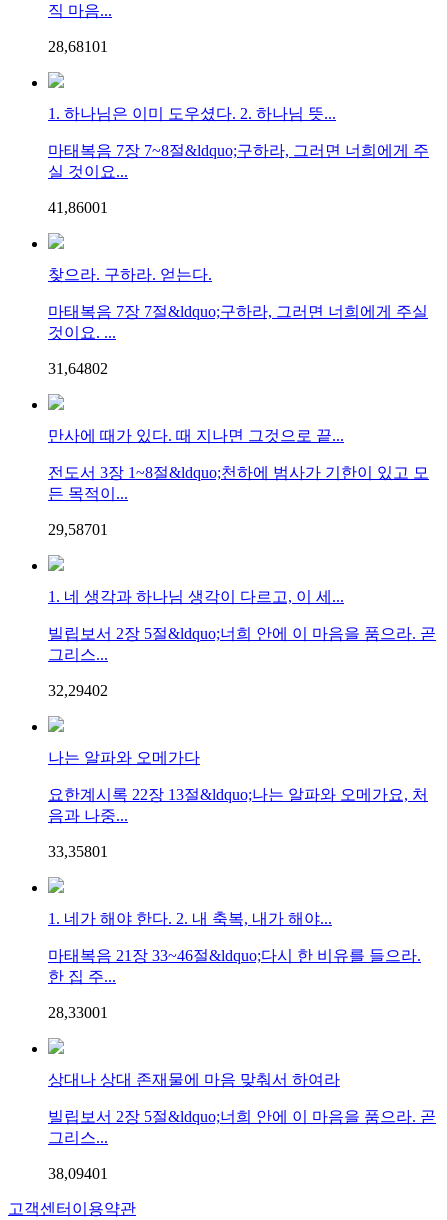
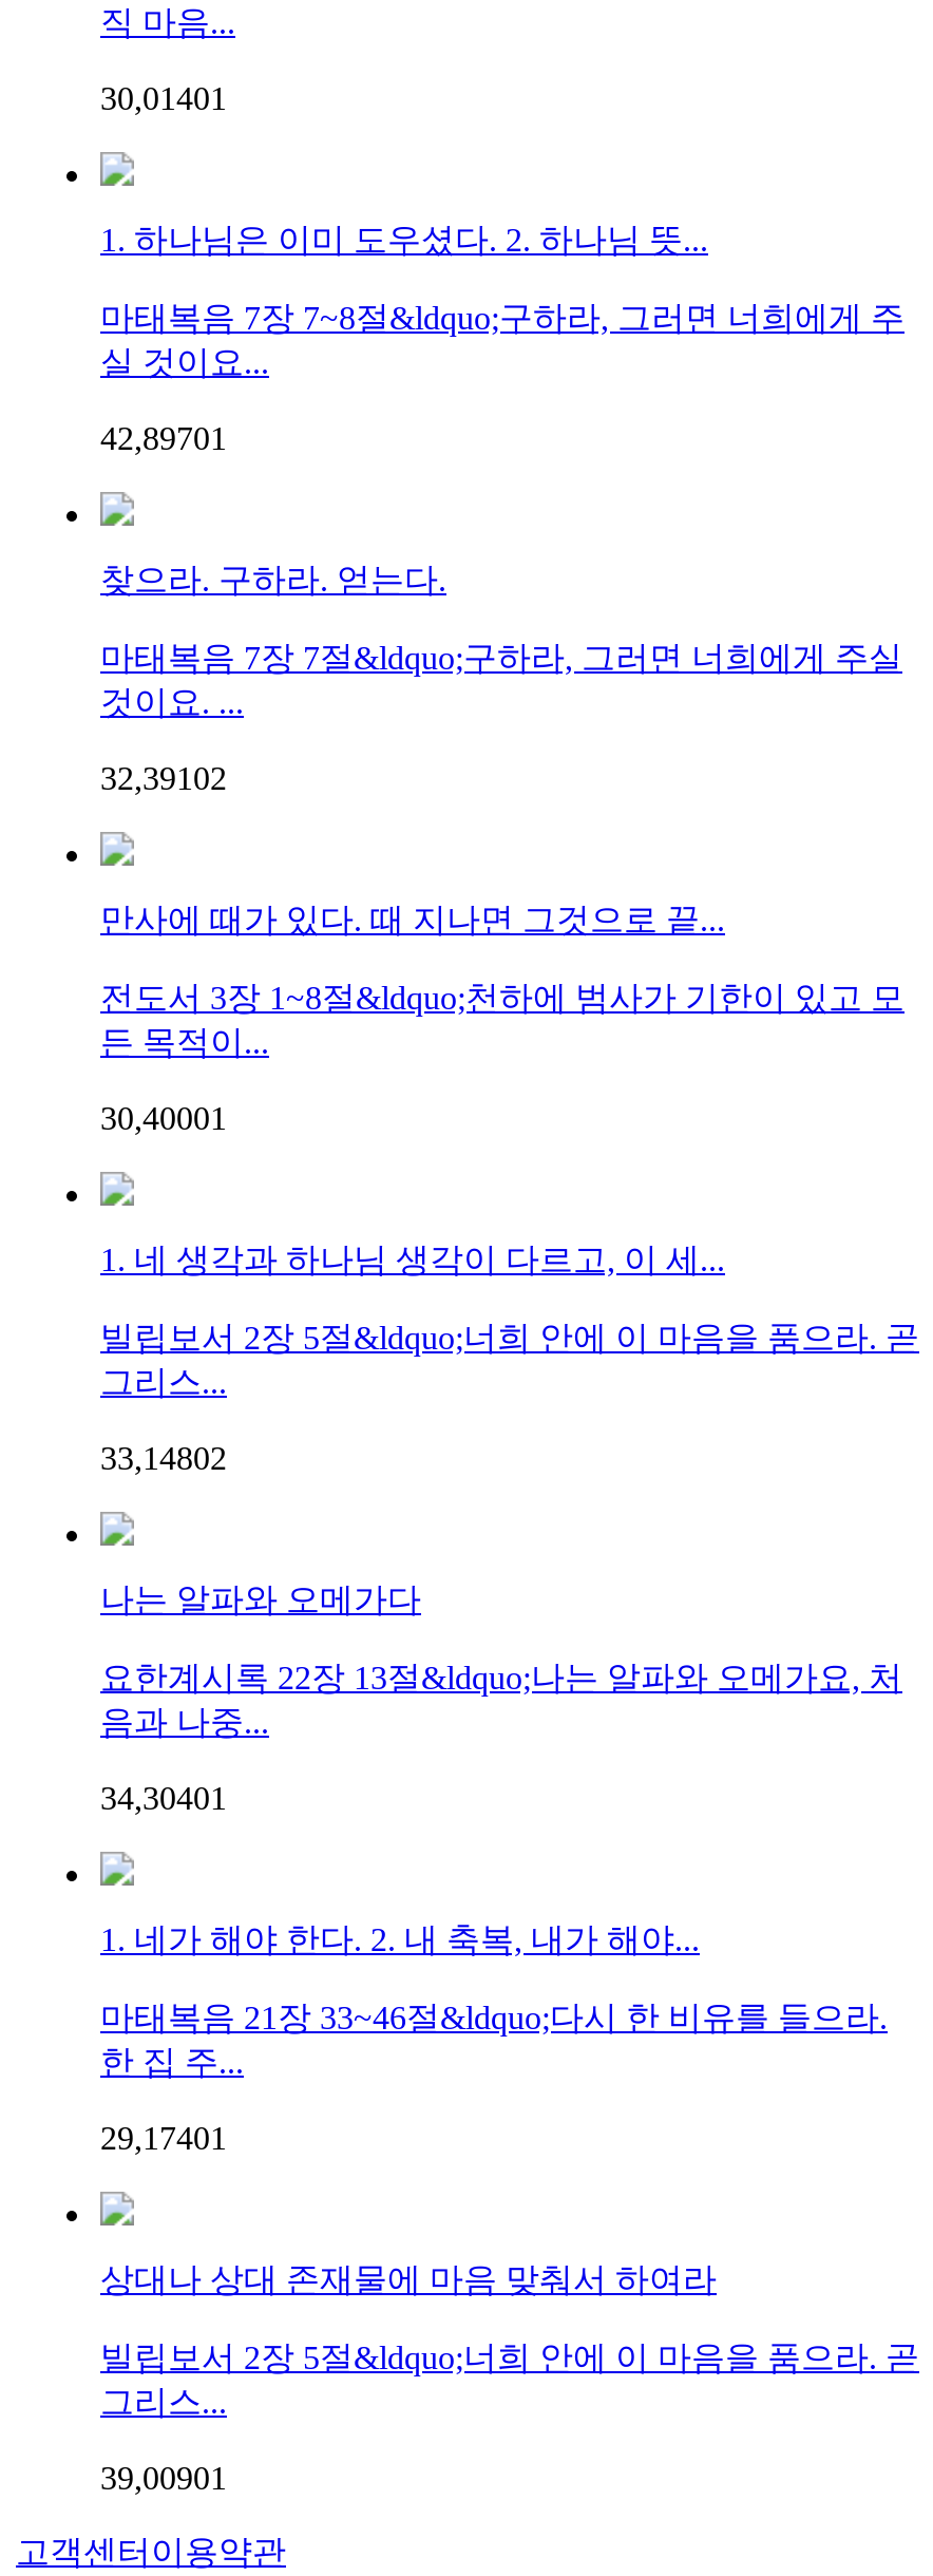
[48,38,108,55] 28,68101 -> [100,81,227,117] 30,01401
[48,199,108,216] 41,86001 -> [100,421,227,457] 42,89701
[48,360,108,377] 31,648 02 -> [100,761,227,797] 32,391 02
[48,521,108,538] 29,58701 -> [100,1101,227,1137] 30,40001
[48,682,108,699] 32,29402 -> [100,1441,227,1477] 33,14802
[48,843,108,860] 33,35801 -> [100,1781,227,1817] 34,30401
[48,1004,108,1021] 28,33001 -> [100,2121,227,2157] 29,17401
[48,1165,108,1182] 38,09401 -> [100,2461,227,2497] 39,00901

